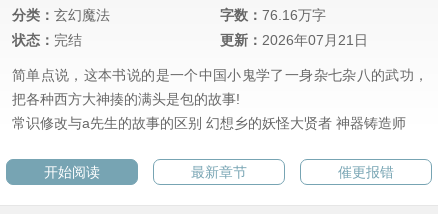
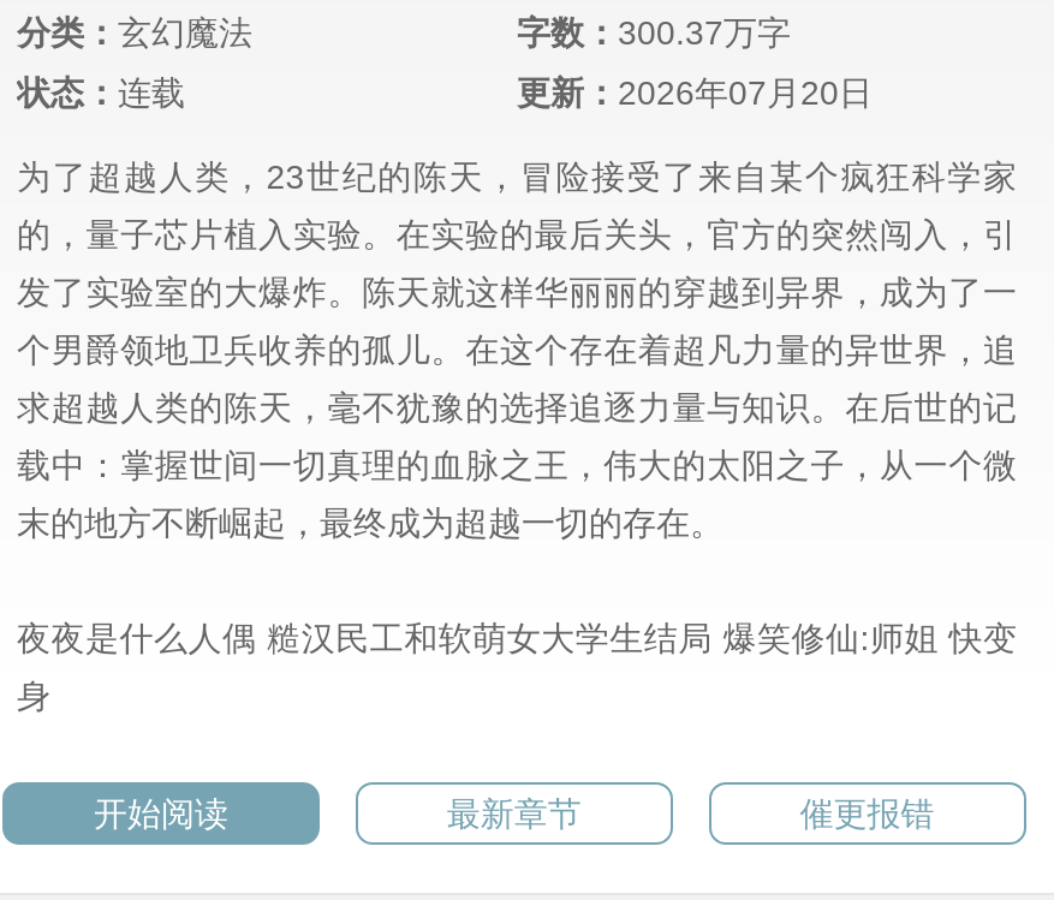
[12,7,428,131] 字数：76.16万字 | 状态：完结 | 更新：2026年07月21日 | 简单点说，这本书说的是一个中国小鬼学了一身杂七杂八的武功， | 把各种西方大神揍的满头是包的故事! | 常识修改与a先生的故事的区别 幻想乡的妖怪大贤者 神器铸造师 -> [17,14,1017,716] 字数：300.37万字 | 状态：连载 | 更新：2026年07月20日 | 为了超越人类，23世纪的陈天，冒险接受了来自某个疯狂科学家 | 的，量子芯片植入实验。在实验的最后关头，官方的突然闯入，引 | 发了实验室的大爆炸。陈天就这样华丽丽的穿越到异界，成为了一 | 个男爵领地卫兵收养的孤儿。在这个存在着超凡力量的异世界，追 | 求超越人类的陈天，毫不犹豫的选择追逐力量与知识。在后世的记 | 载中：掌握世间一切真理的血脉之王，伟大的太阳之子，从一个微 | 末的地方不断崛起，最终成为超越一切的存在。 | 夜夜是什么人偶 糙汉民工和软萌女大学生结局 爆笑修仙:师姐 快变 | 身

